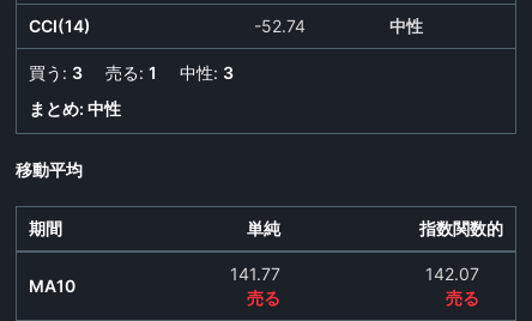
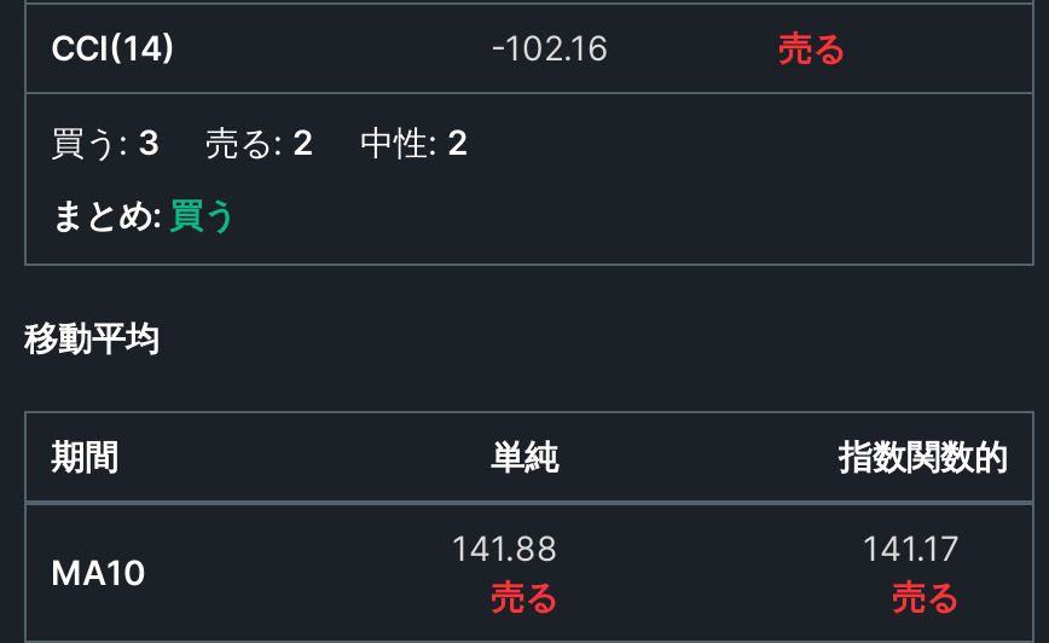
[254,15,423,35] -52.74 | 中性 -> [491,25,846,66] -102.16 | 売る
[105,62,157,82] 売る: 1 -> [205,120,314,161] 売る: 2
[180,62,234,82] 中性: 3 -> [360,120,469,161] 中性: 2
[29,98,121,118] まとめ:中性 -> [51,192,237,233] まとめ:買う
[230,263,280,283] 141.77 -> [452,526,558,567] 141.88
[425,263,479,283] 142.07 -> [863,526,960,567] 141.17

